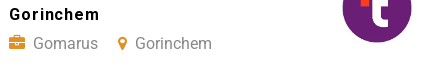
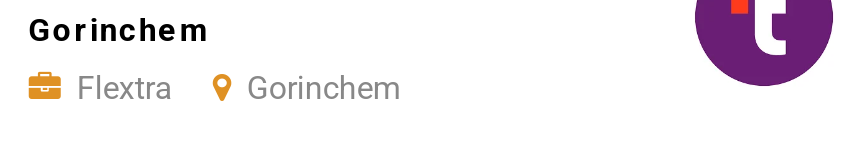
[33,34,98,53] Gomarus -> [77,68,173,106] Flextra

